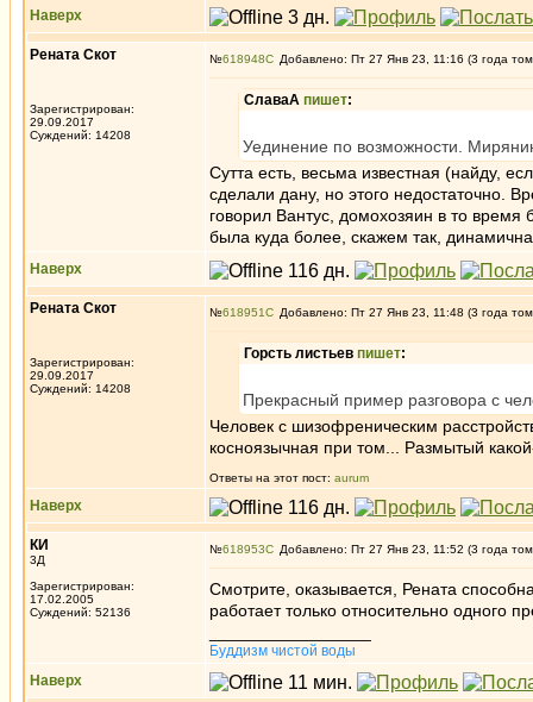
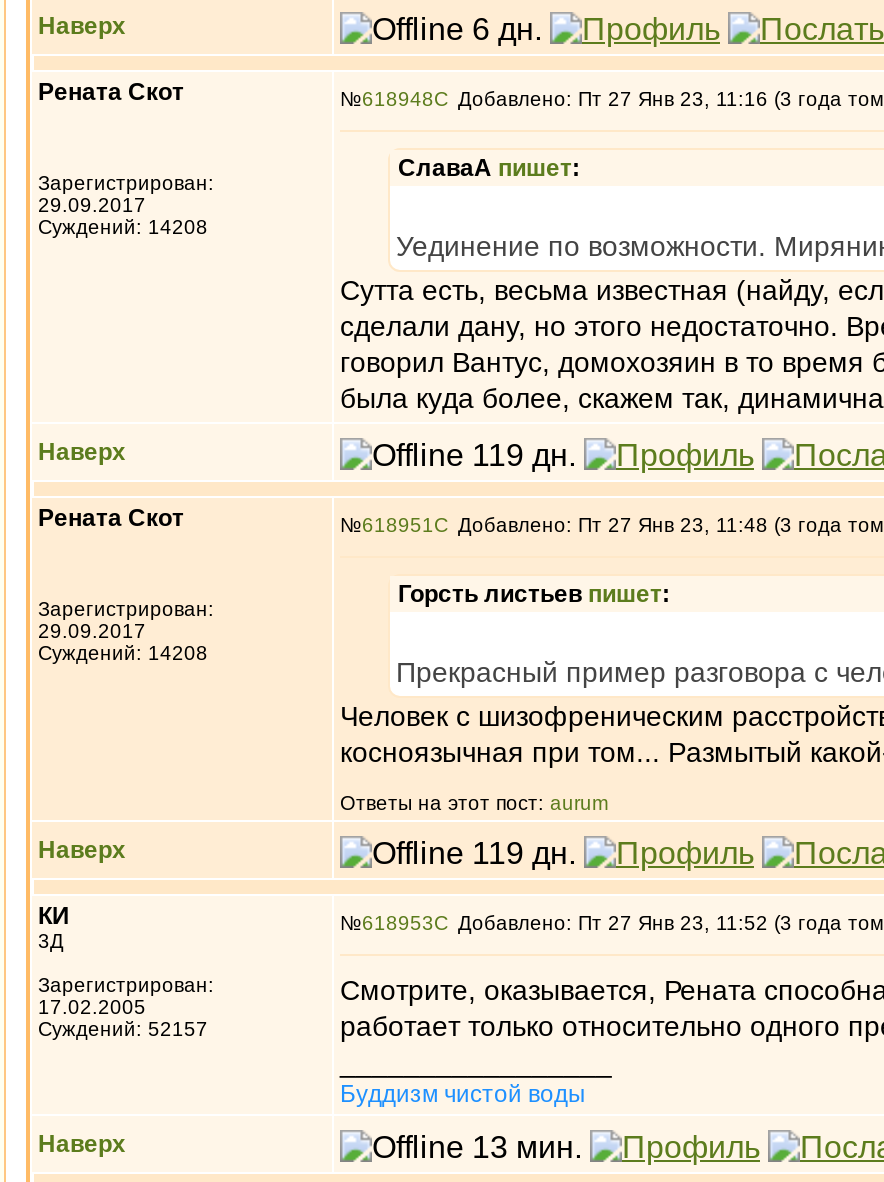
[30,606,131,619] Суждений: 52136 -> [38,1018,208,1040] Суждений: 52157

